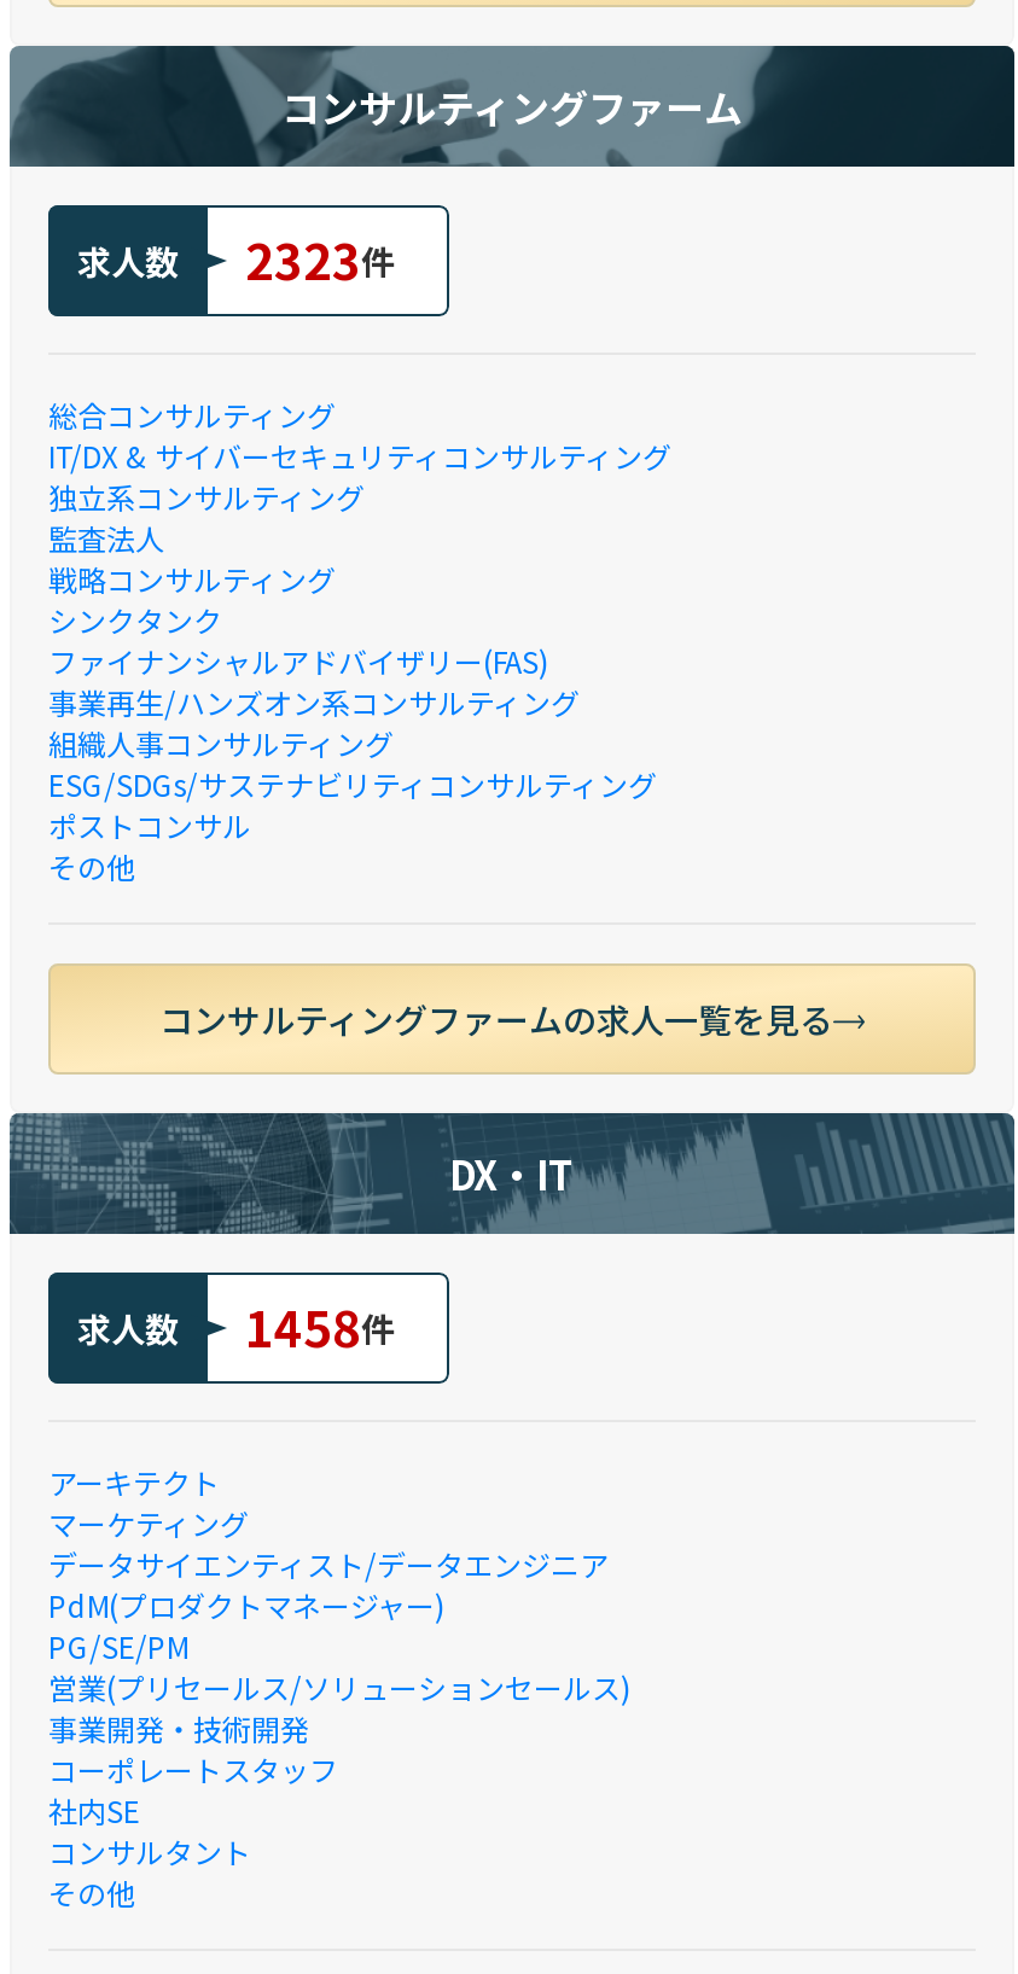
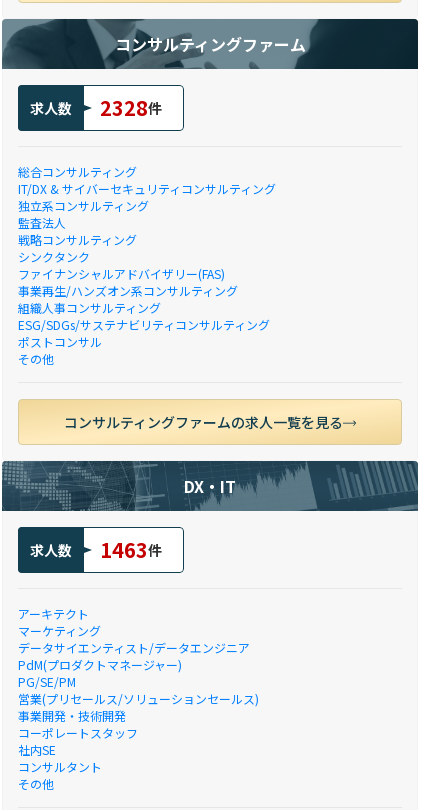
[77,225,395,295] 求人数 2323件 -> [30,93,161,122] 求人数 2328件
[77,1292,395,1362] 求人数 1458件 -> [30,535,161,564] 求人数 1463件

